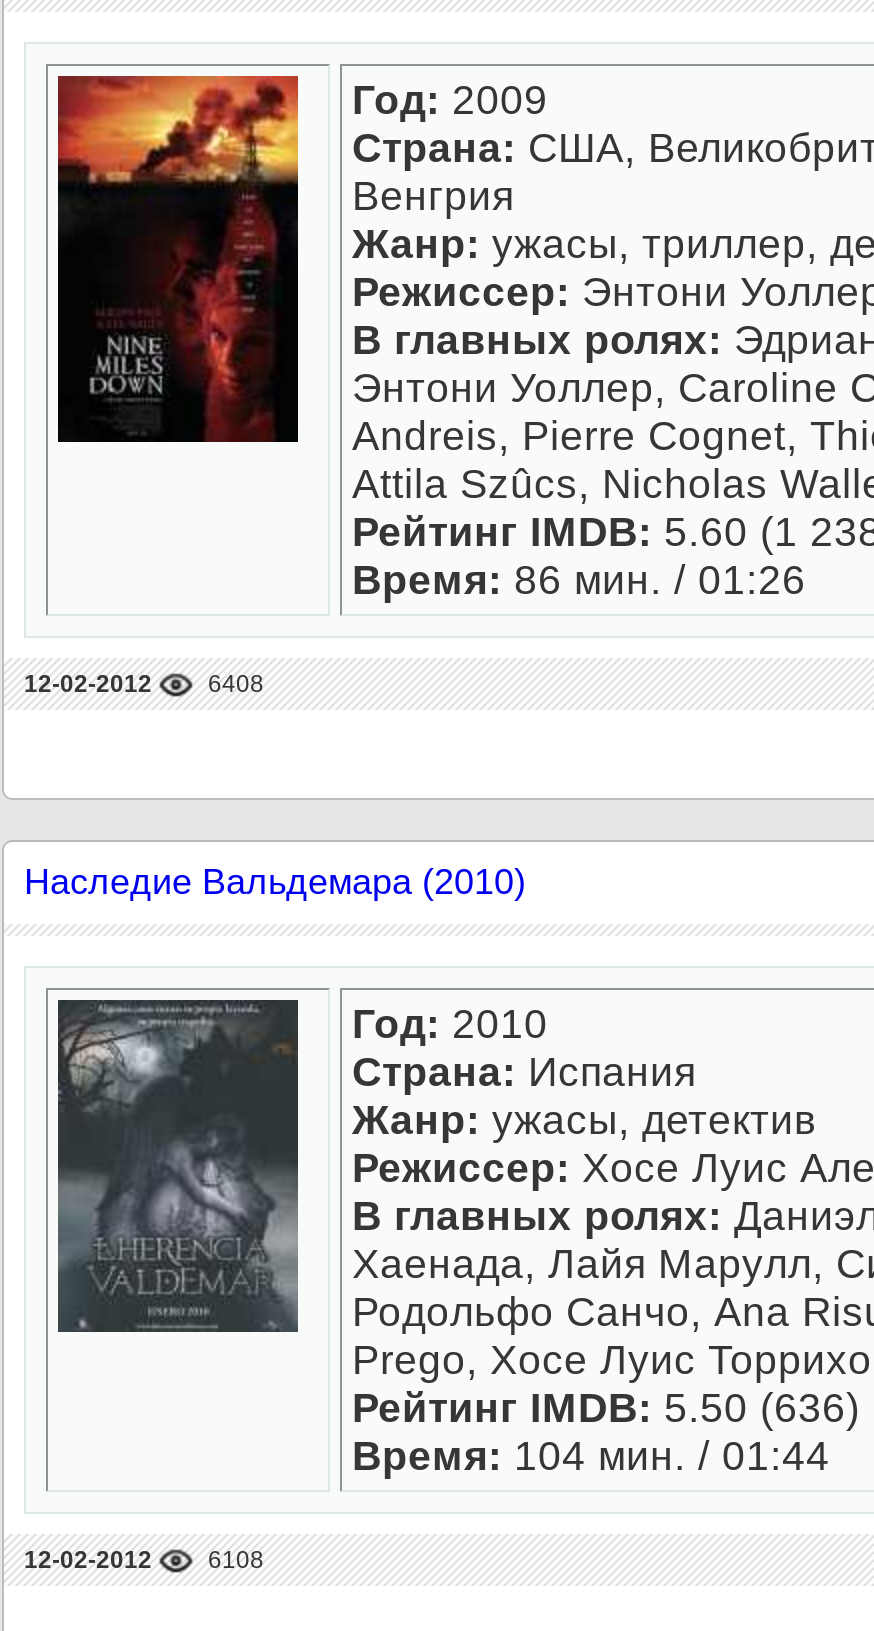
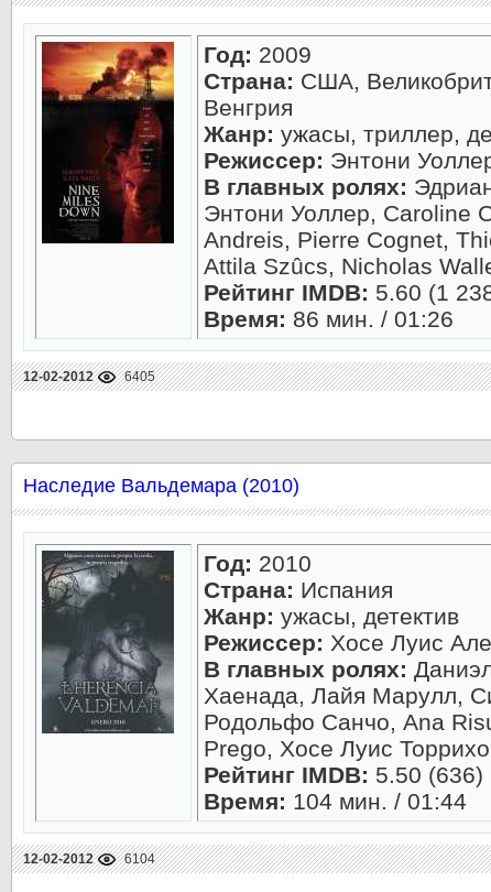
[24,670,264,698] 12-02-2012 6408 -> [23,369,155,384] 12-02-2012 6405
[24,1546,264,1574] 12-02-2012 6108 -> [23,851,155,867] 12-02-2012 6104

